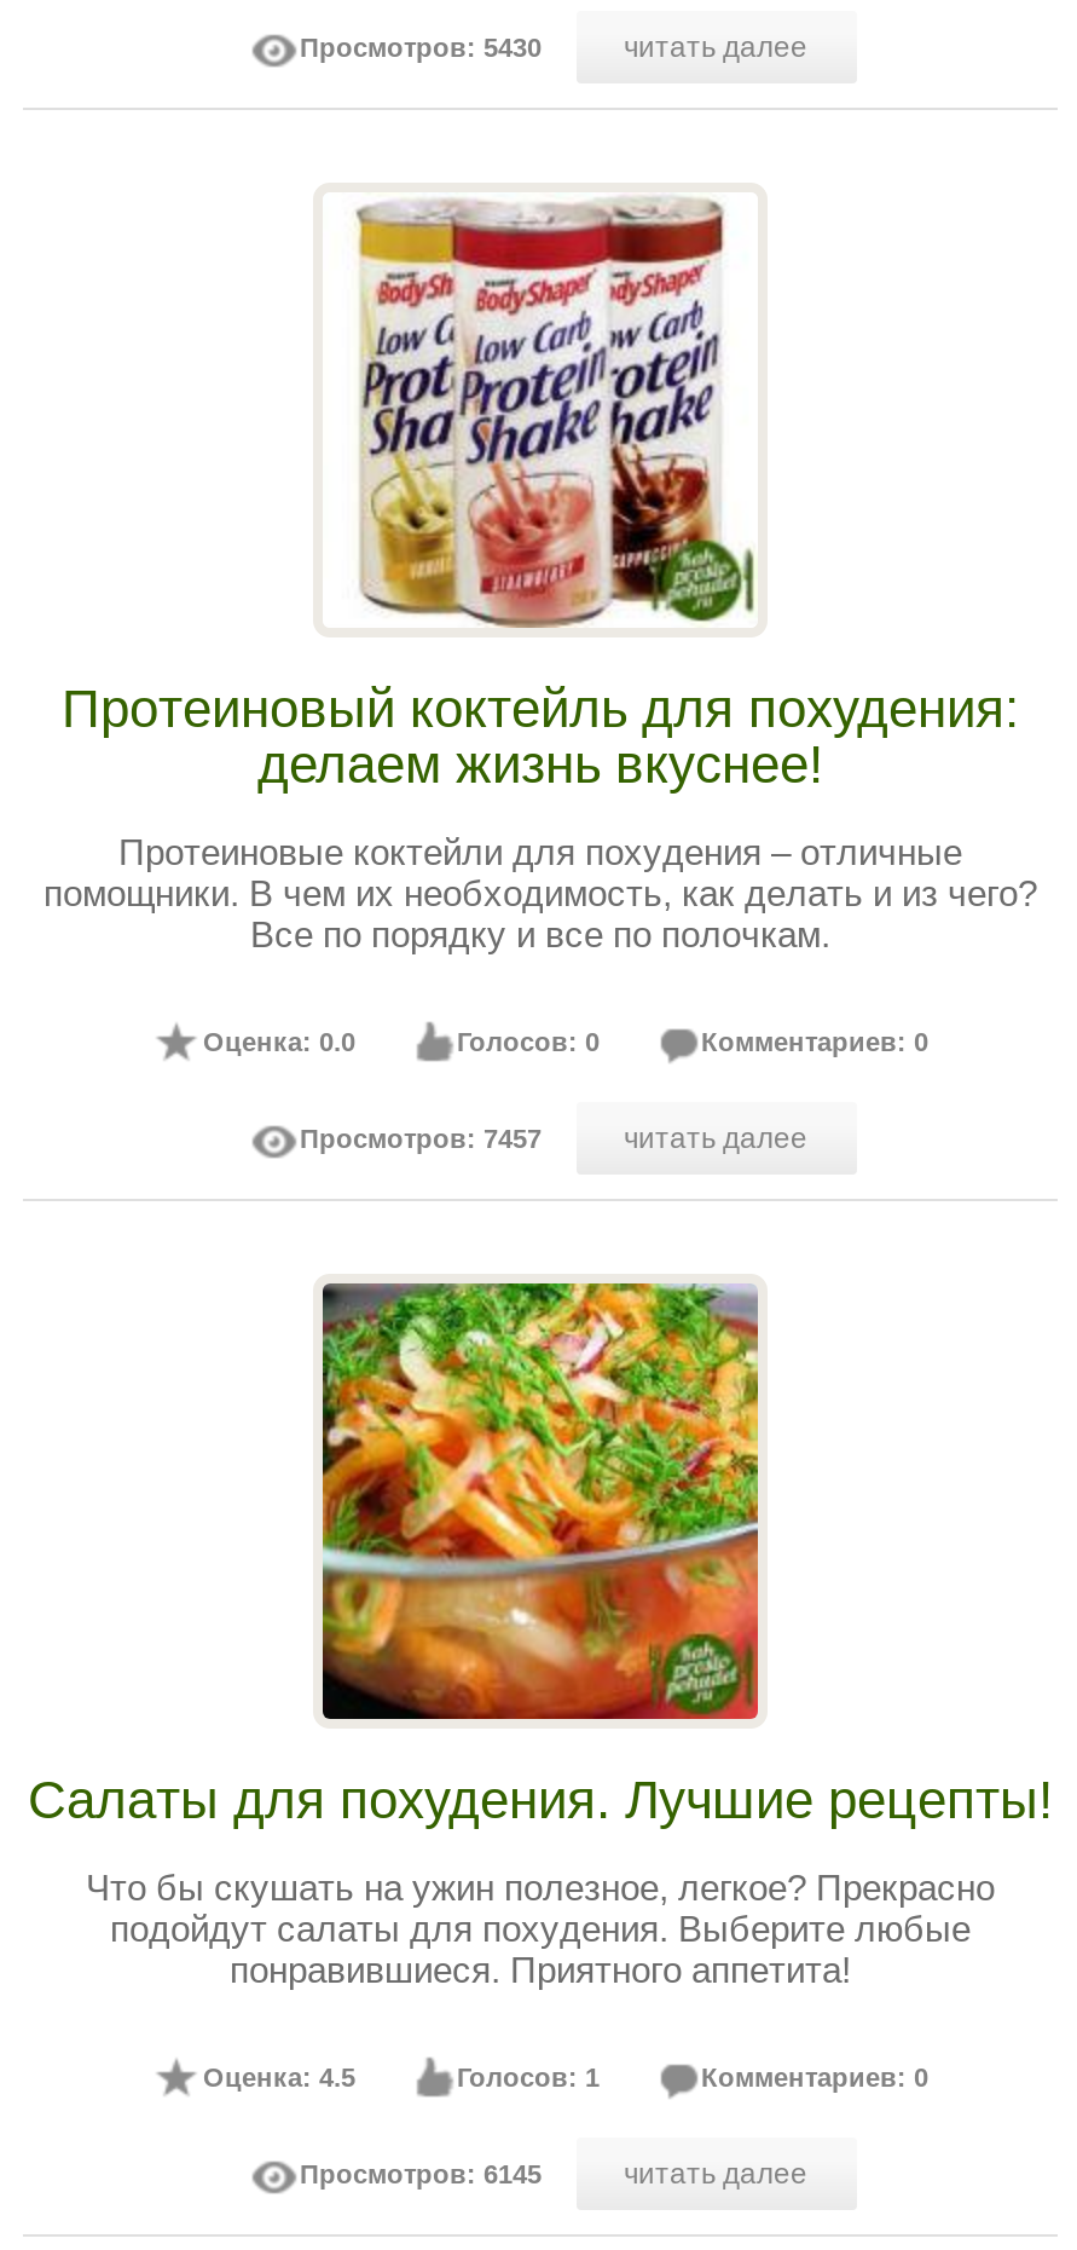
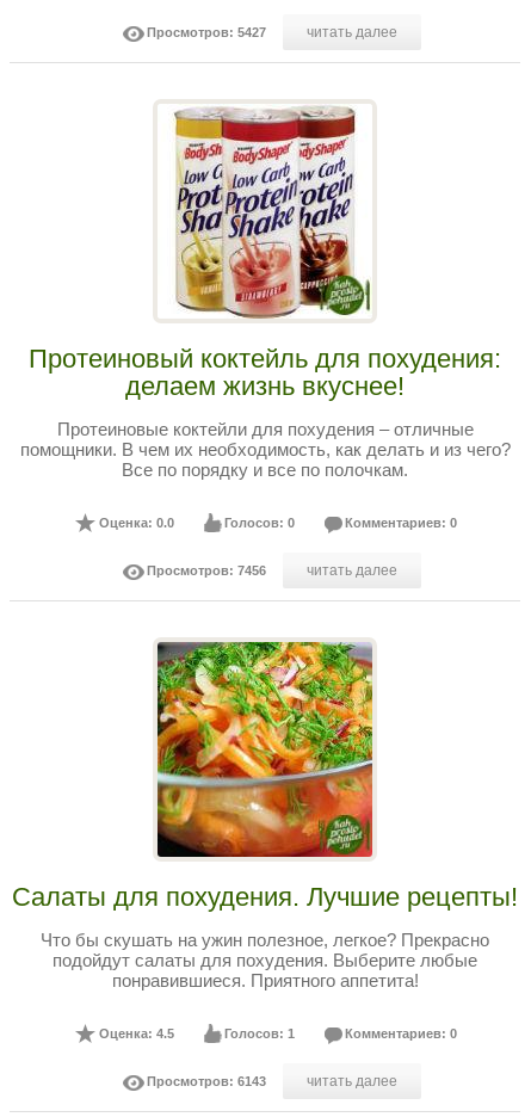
[300,33,542,62] Просмотров: 5430 -> [146,25,265,39] Просмотров: 5427
[300,1124,542,1153] Просмотров: 7457 -> [146,563,265,578] Просмотров: 7456
[300,2159,542,2188] Просмотров: 6145 -> [146,1074,265,1088] Просмотров: 6143

